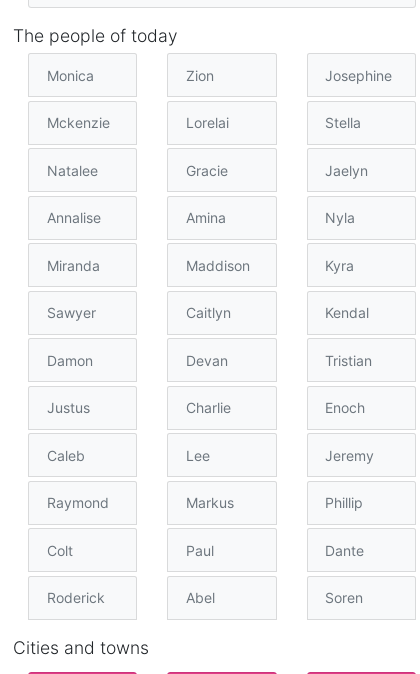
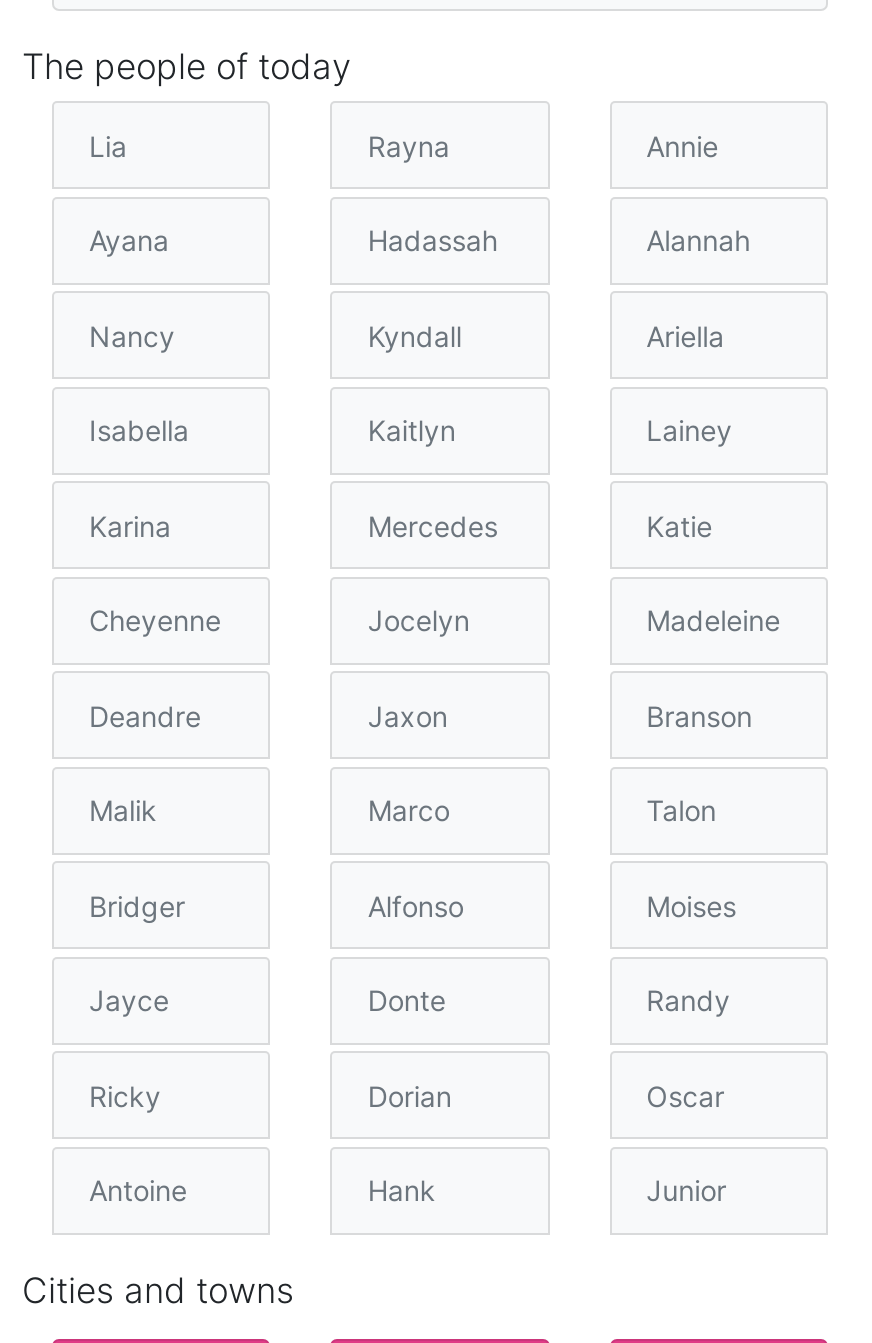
[46,66,392,83] Monica | Zion | Josephine -> [89,128,718,162] Lia | Rayna | Annie
[46,114,361,131] Mckenzie | Lorelai | Stella -> [89,223,750,257] Ayana | Hadassah | Alannah
[46,161,368,178] Natalee | Gracie | Jaelyn -> [89,318,724,352] Nancy | Kyndall | Ariella
[46,209,355,226] Annalise | Amina | Nyla -> [89,413,732,447] Isabella | Kaitlyn | Lainey
[46,256,354,273] Miranda | Maddison | Kyra -> [89,508,712,542] Karina | Mercedes | Katie
[46,304,369,321] Sawyer | Caitlyn | Kendal -> [89,603,780,637] Cheyenne | Jocelyn | Madeleine
[46,351,372,368] Damon | Devan | Tristian -> [89,698,752,732] Deandre | Jaxon | Branson
[46,399,365,416] Justus | Charlie | Enoch -> [89,793,716,827] Malik | Marco | Talon
[46,446,374,463] Caleb | Lee | Jeremy -> [89,888,736,922] Bridger | Alfonso | Moises
[46,494,363,511] Raymond | Markus | Phillip -> [89,983,730,1017] Jayce | Donte | Randy
[46,541,364,558] Colt | Paul | Dante -> [89,1078,724,1112] Ricky | Dorian | Oscar
[46,589,363,606] Roderick | Abel | Soren -> [89,1173,726,1207] Antoine | Hank | Junior

